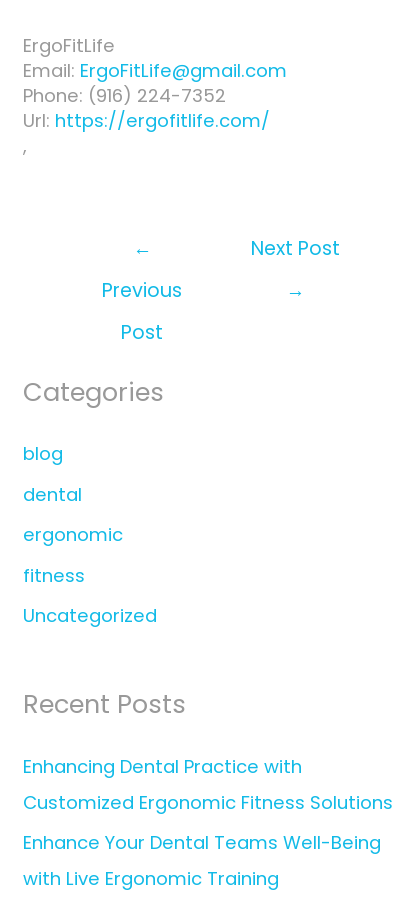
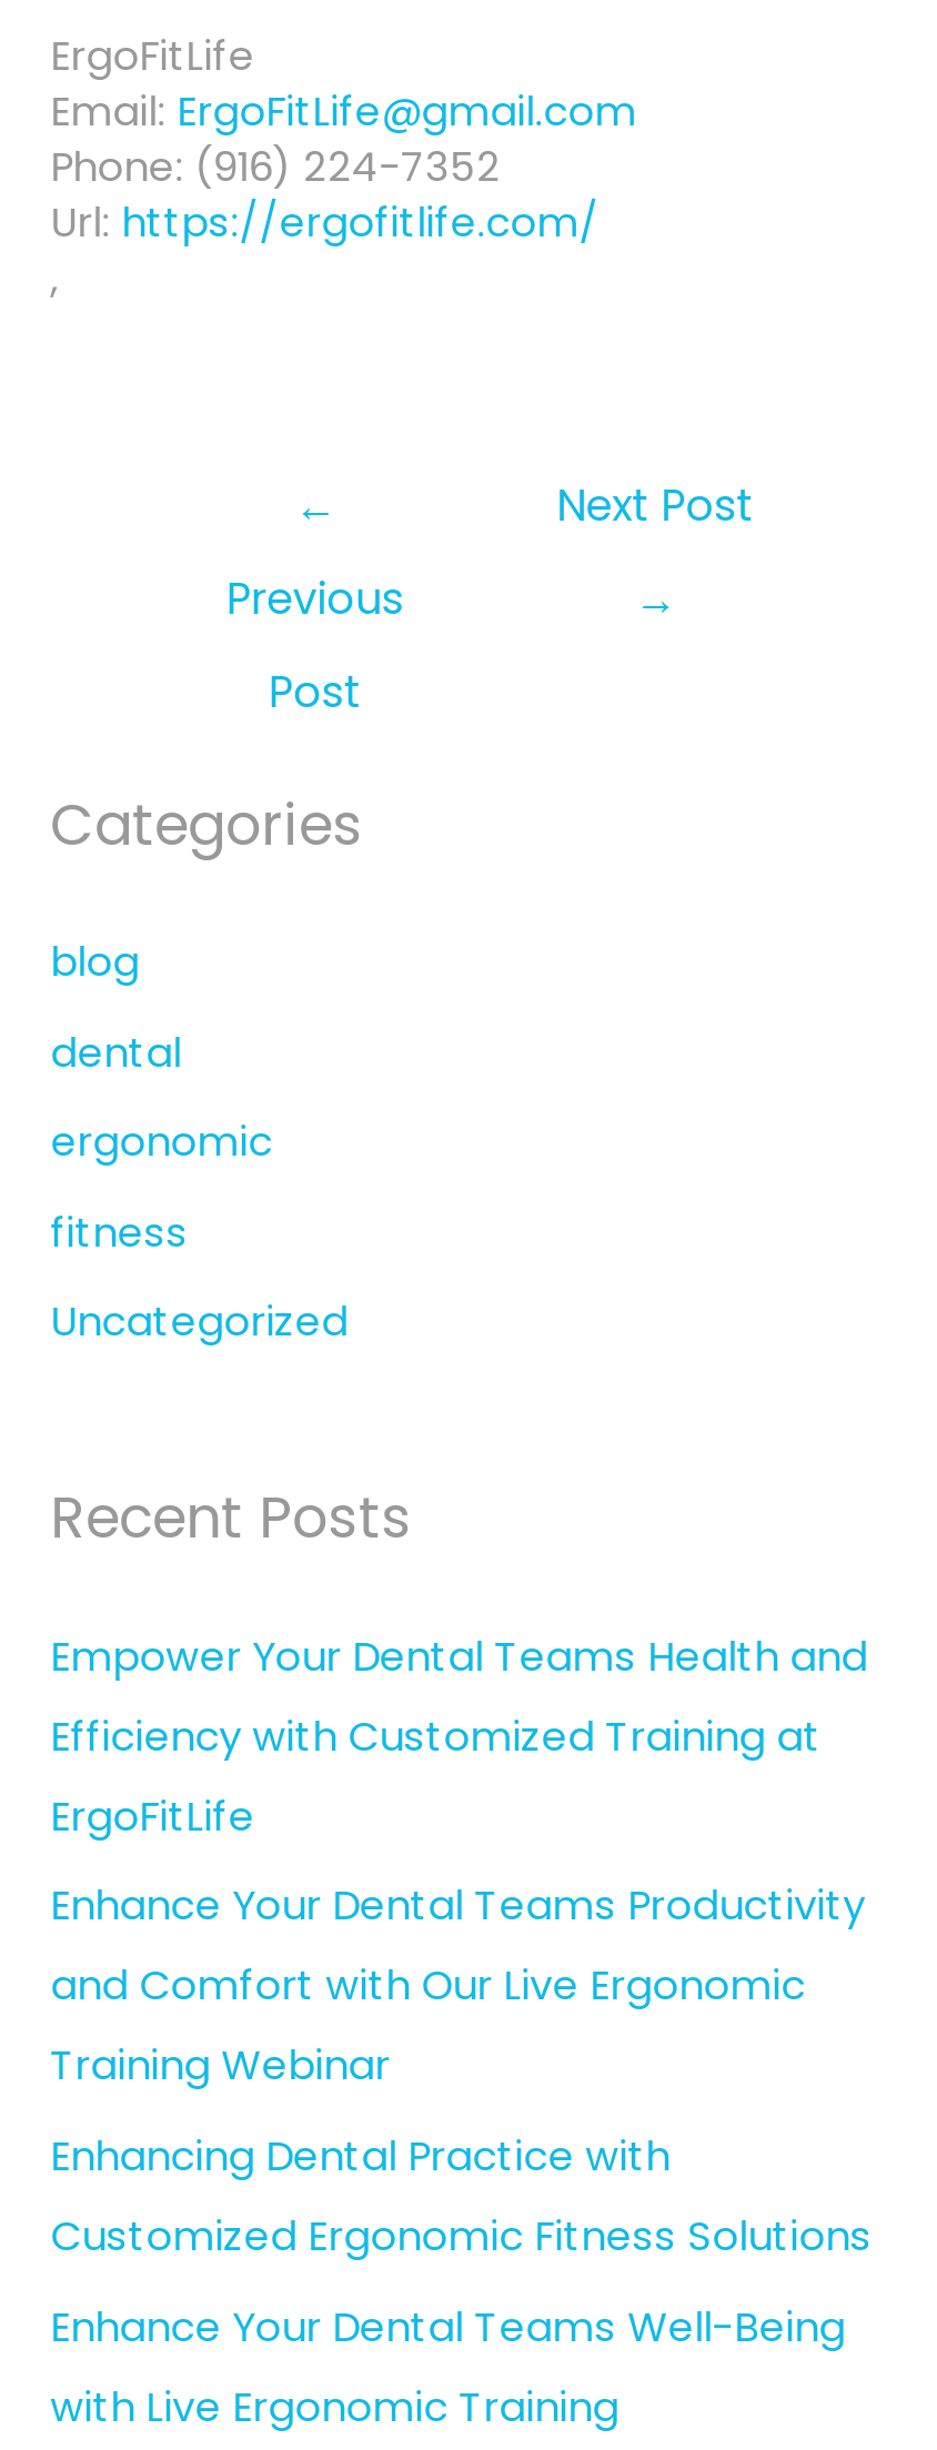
none -> [50,1628,867,2093] Empower Your Dental Teams Health and | Efficiency with Customized Training at | ErgoFitLife | Enhance Your Dental Teams Productivity | and Comfort with Our Live Ergonomic | Training Webinar

